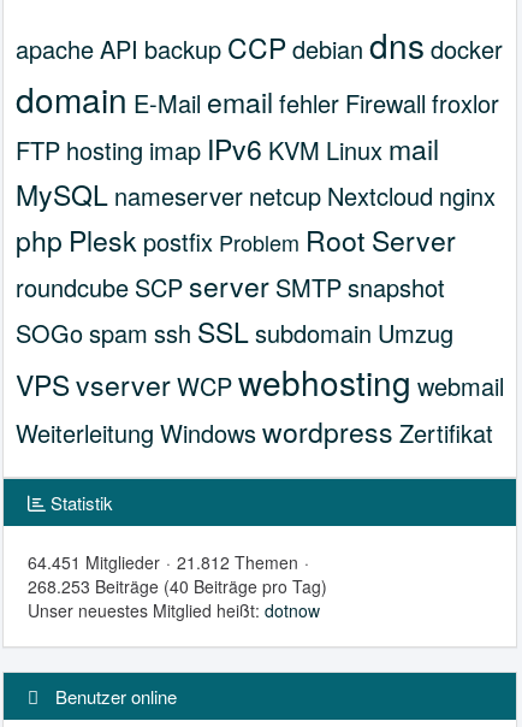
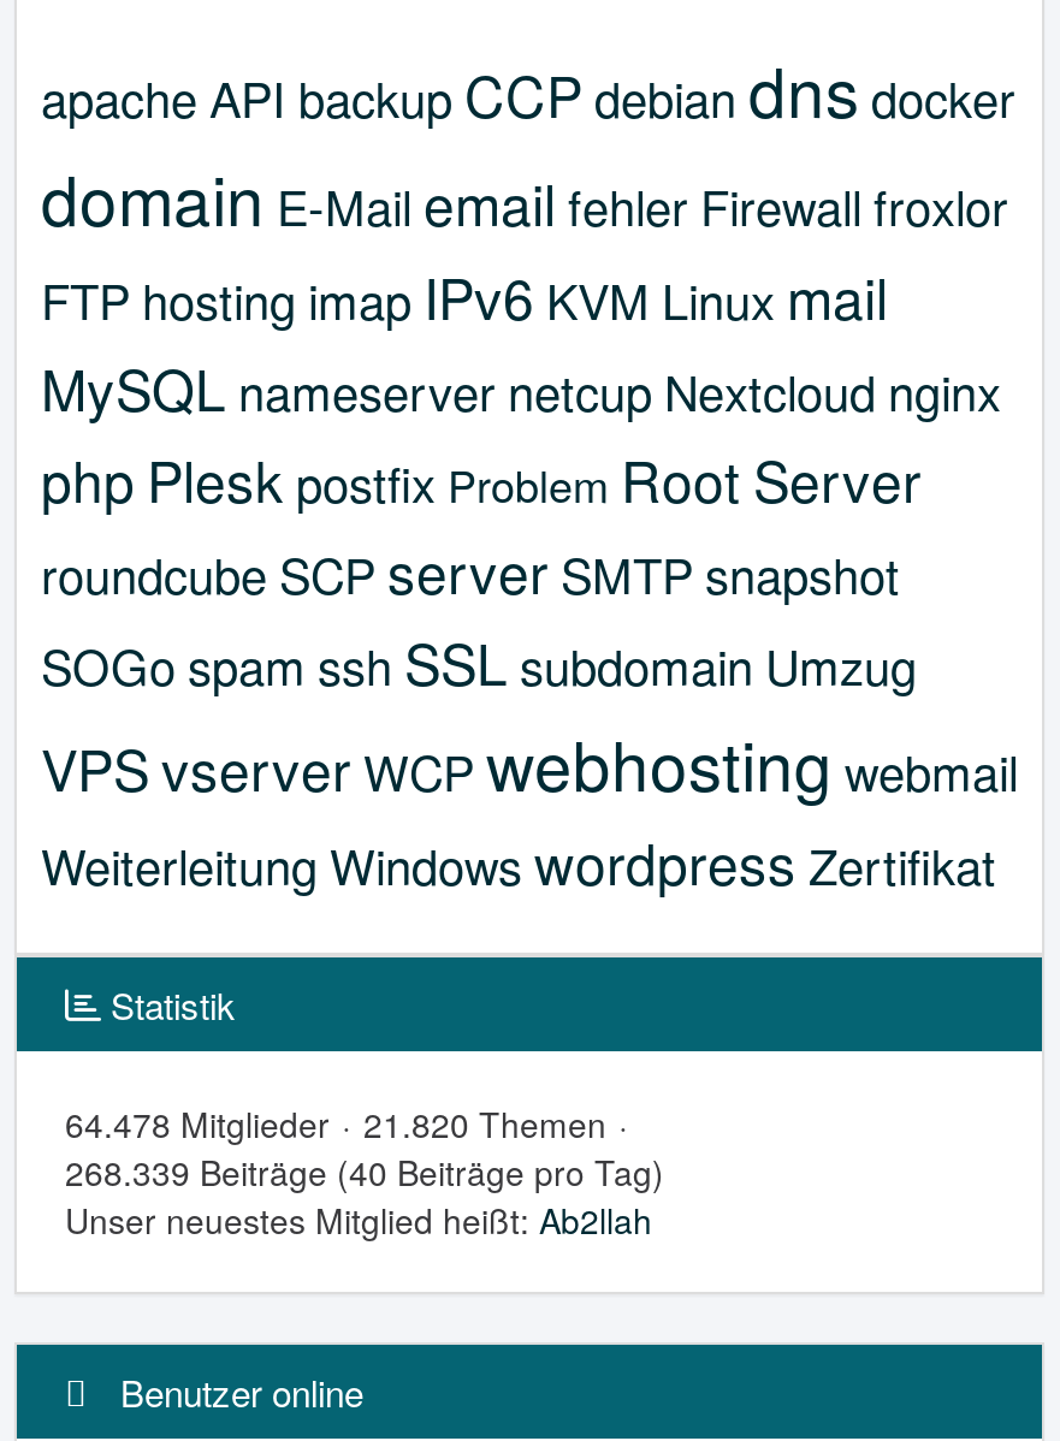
[28,550,160,574] 64.451 Mitglieder -> [65,1099,330,1148] 64.478 Mitglieder
[177,550,298,574] 21.812 Themen -> [363,1099,606,1148] 21.820 Themen
[28,574,327,598] 268.253 Beiträge (40 Beiträge pro Tag) -> [65,1148,664,1196] 268.339 Beiträge (40 Beiträge pro Tag)
[28,598,320,622] Unser neuestes Mitglied heißt: dotnow -> [65,1196,652,1244] Unser neuestes Mitglied heißt: Ab2llah

